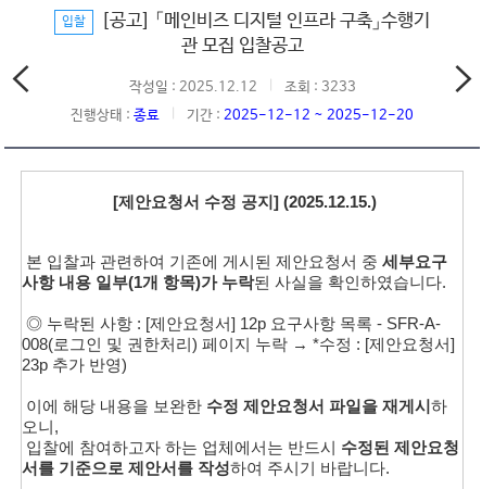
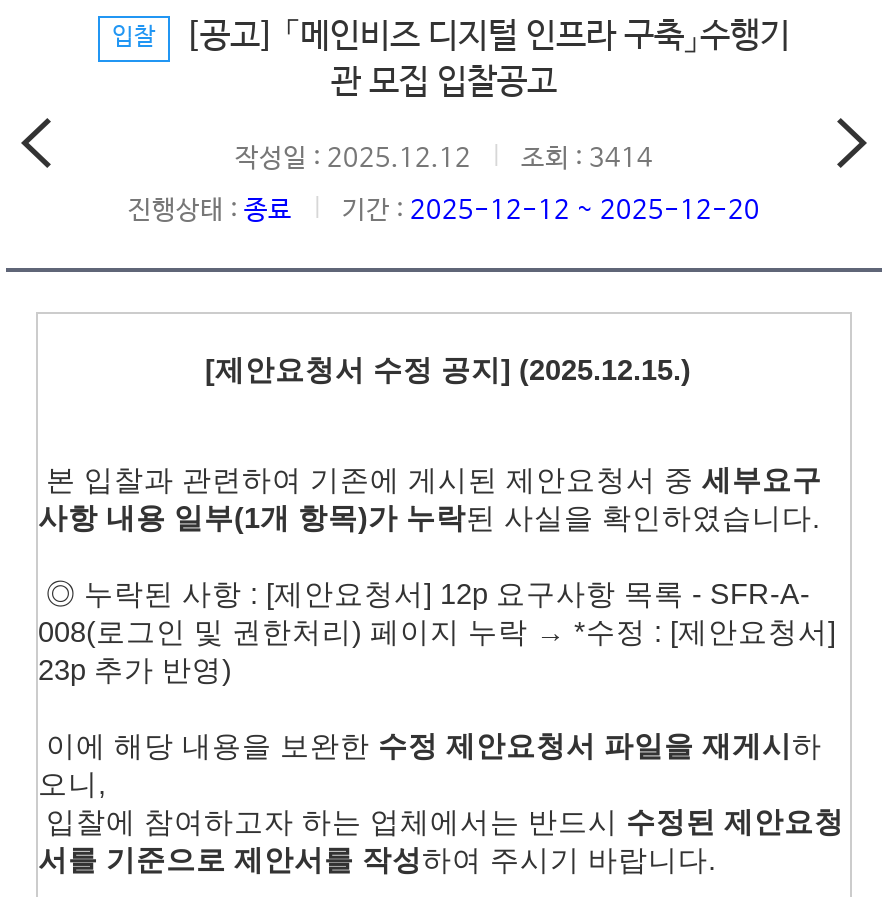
[129,79,356,96] 작성일 : 2025.12.12 조회 : 3233 -> [235,144,653,174] 작성일 : 2025.12.12 조회 : 3414

